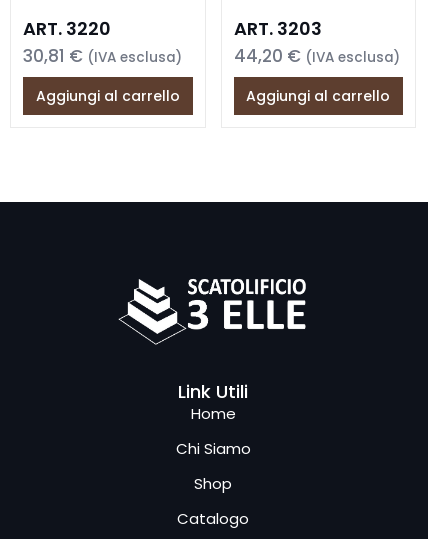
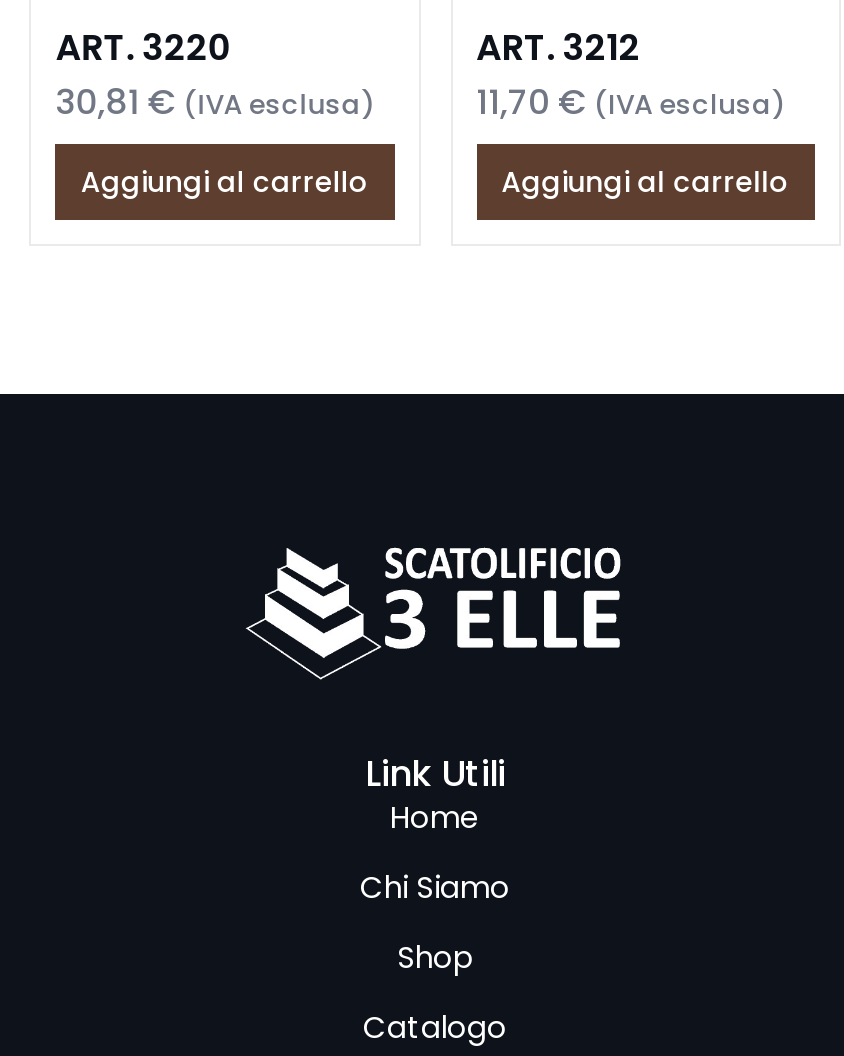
[233,16,321,41] ART. 3203 -> [476,22,640,72] ART. 3212
[233,43,399,67] 44,20 € (IVA esclusa) -> [476,77,784,125] 11,70 € (IVA esclusa)

